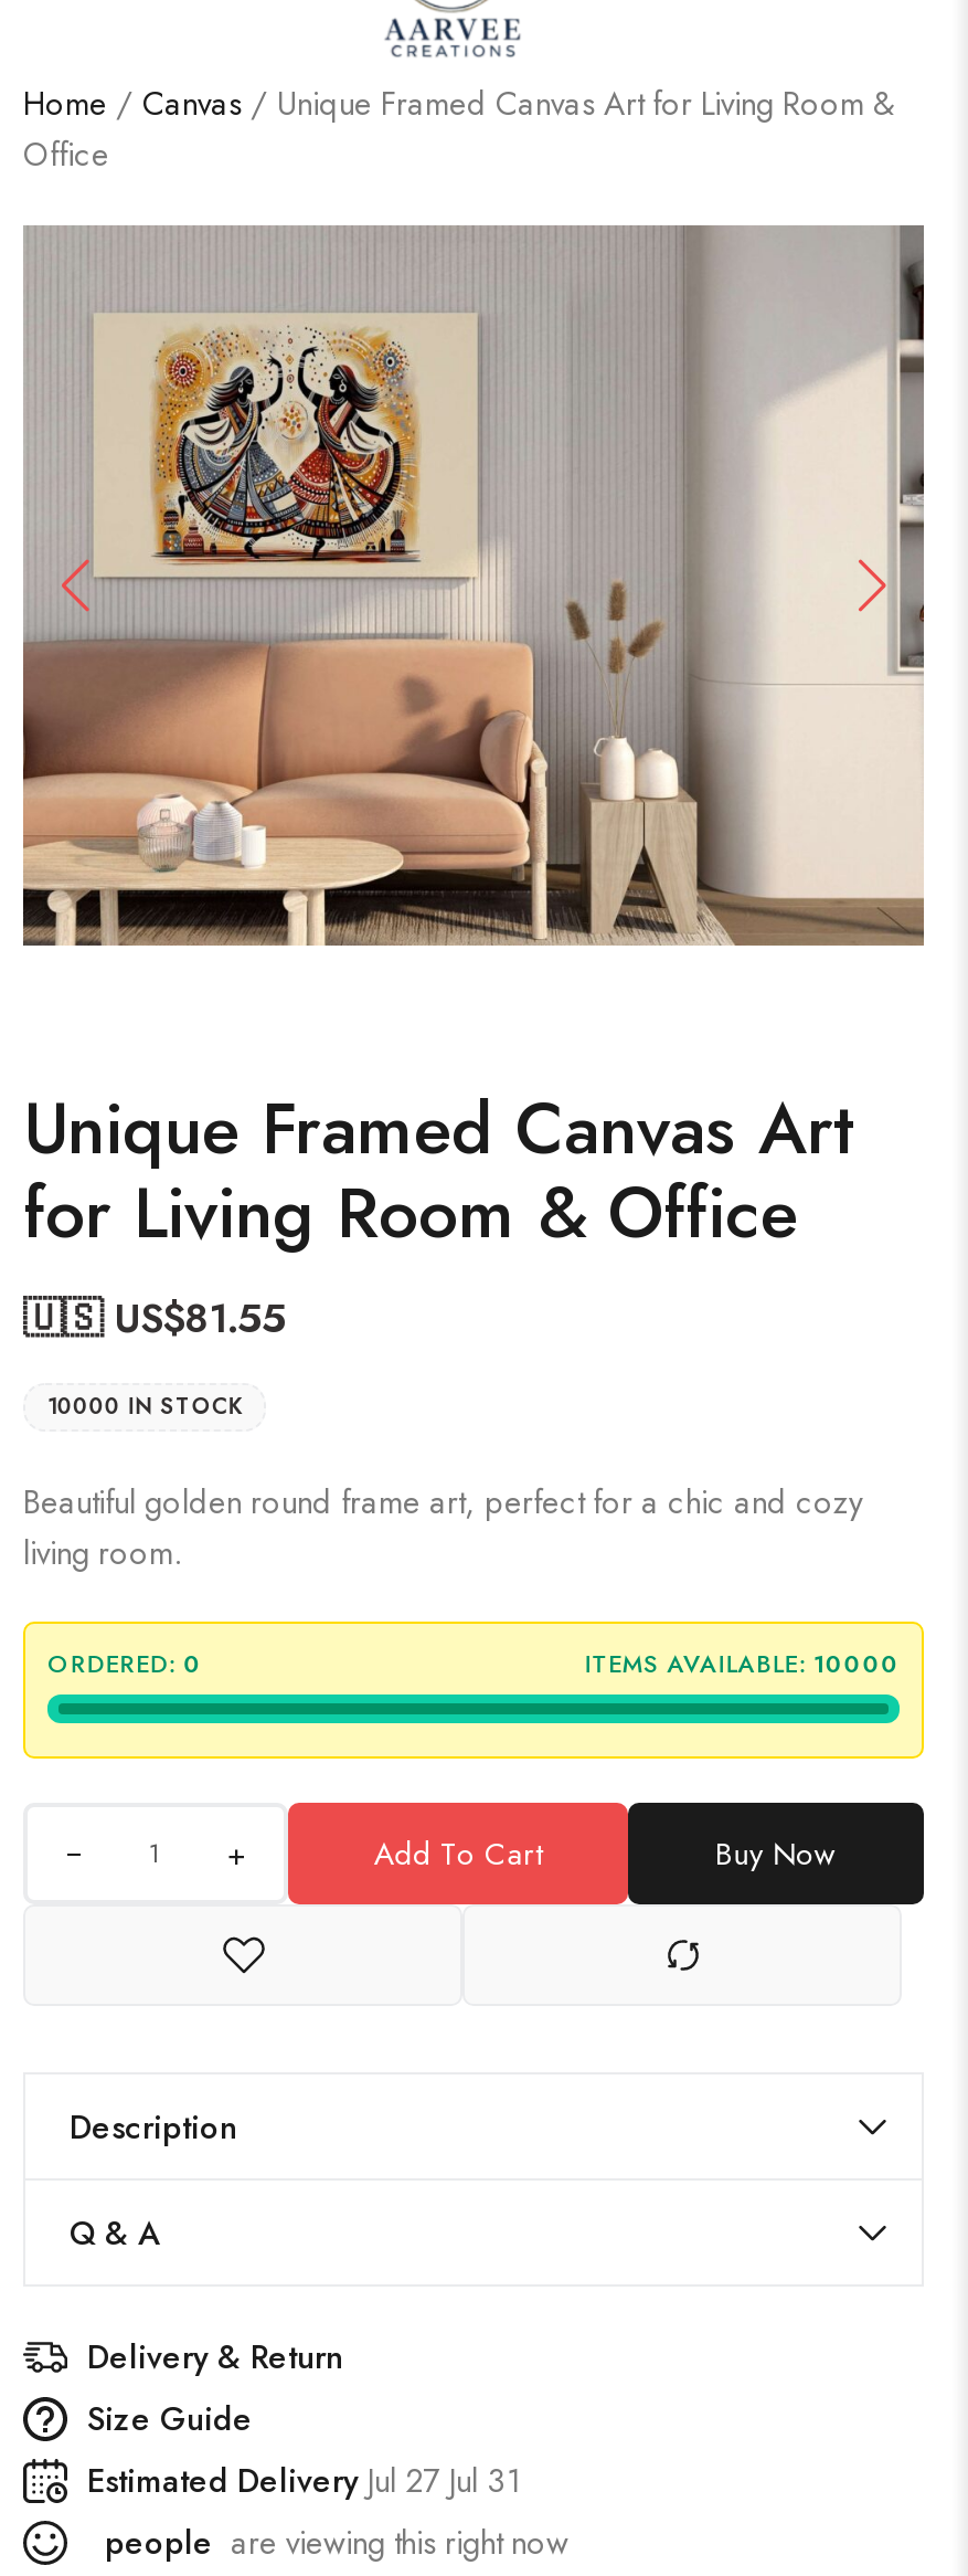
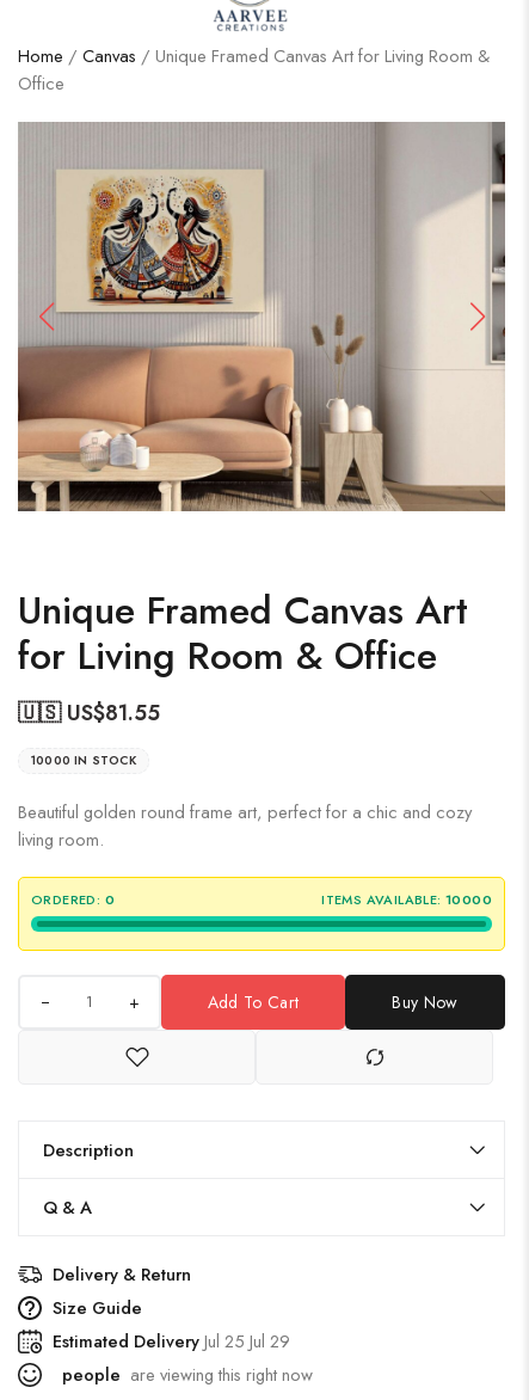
[87,2458,520,2504] Estimated Delivery Jul 27 Jul 31 -> [53,1329,290,1354] Estimated Delivery Jul 25 Jul 29

